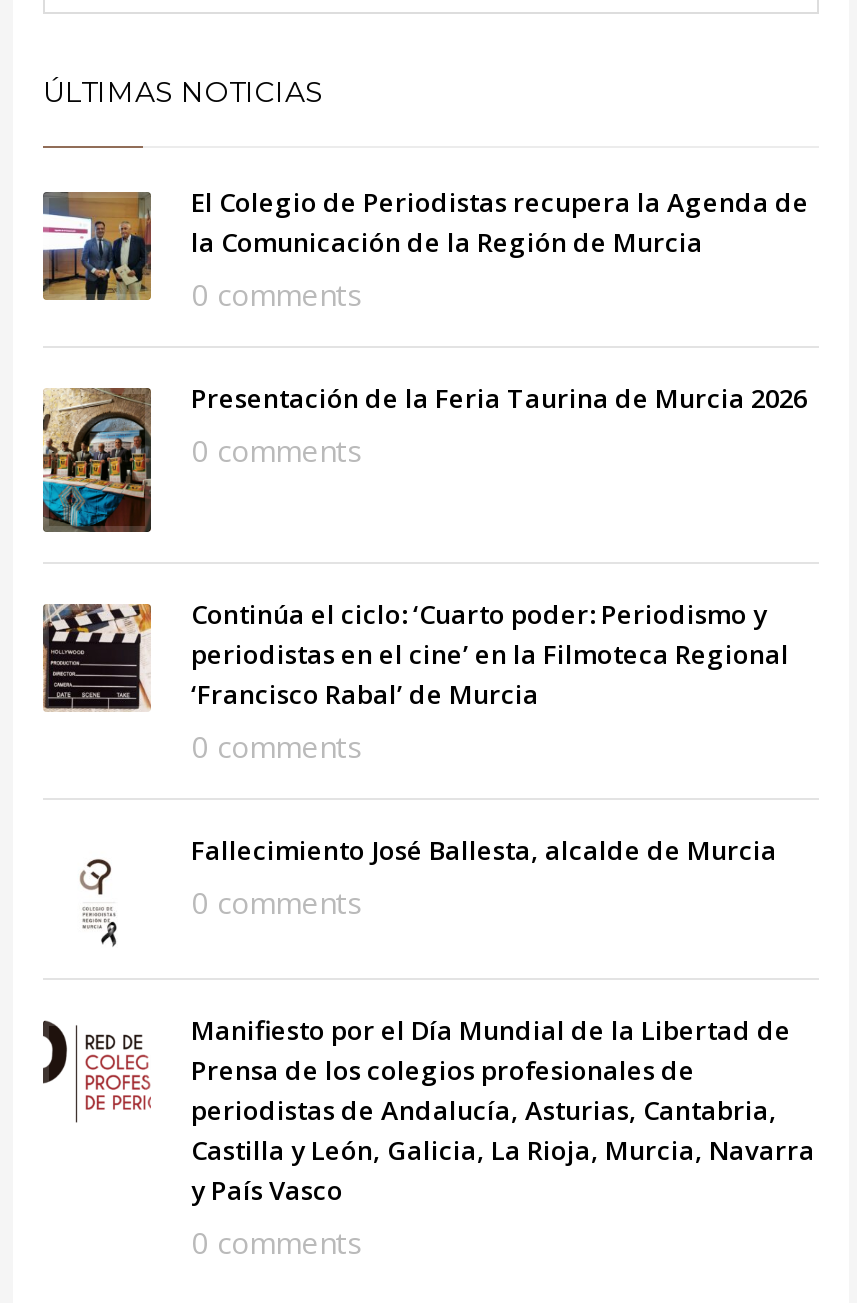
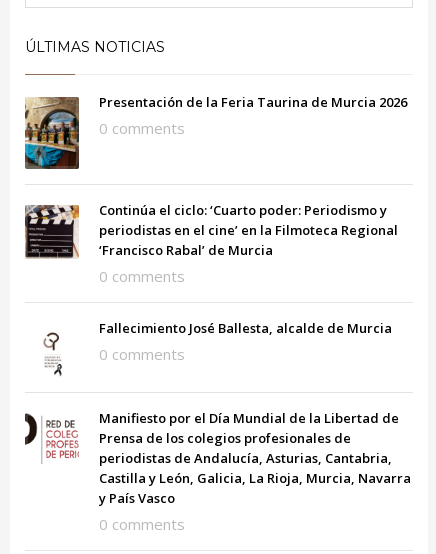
[41,184,809,314] [image] | El Colegio de Periodistas recupera la Agenda de | la Comunicación de la Región de Murcia | 0 comments -> none

